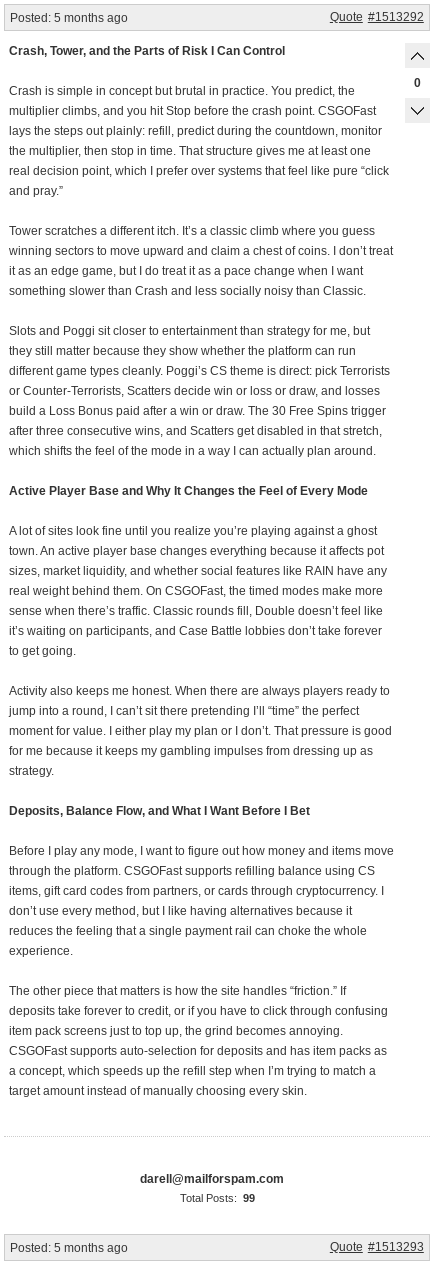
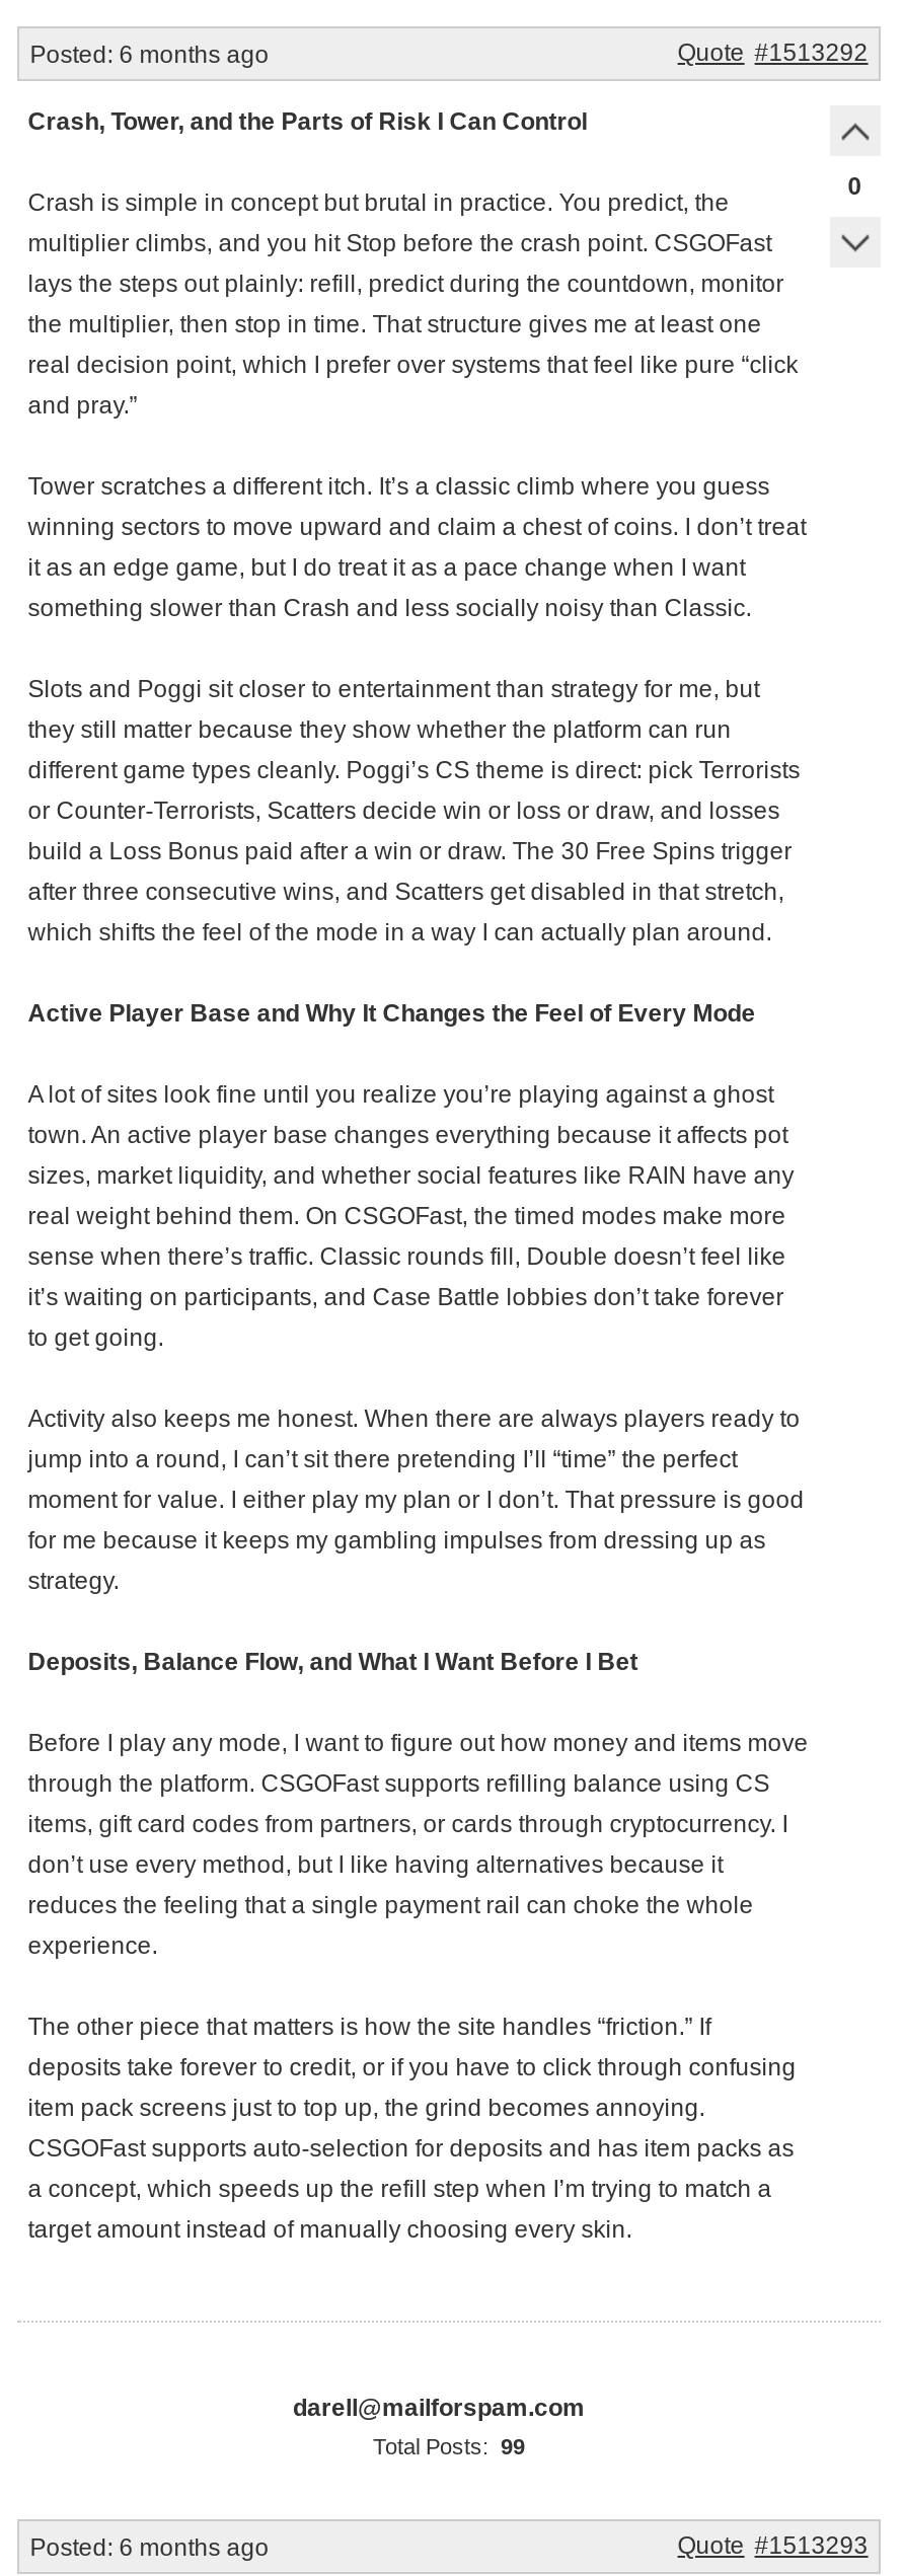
[10,11,128,25] Posted: 5 months ago -> [30,40,269,69] Posted: 6 months ago
[10,1241,128,1255] Posted: 5 months ago -> [30,2533,269,2561] Posted: 6 months ago

